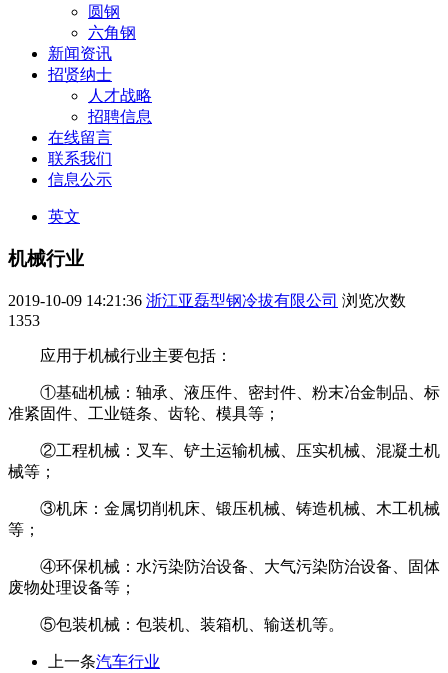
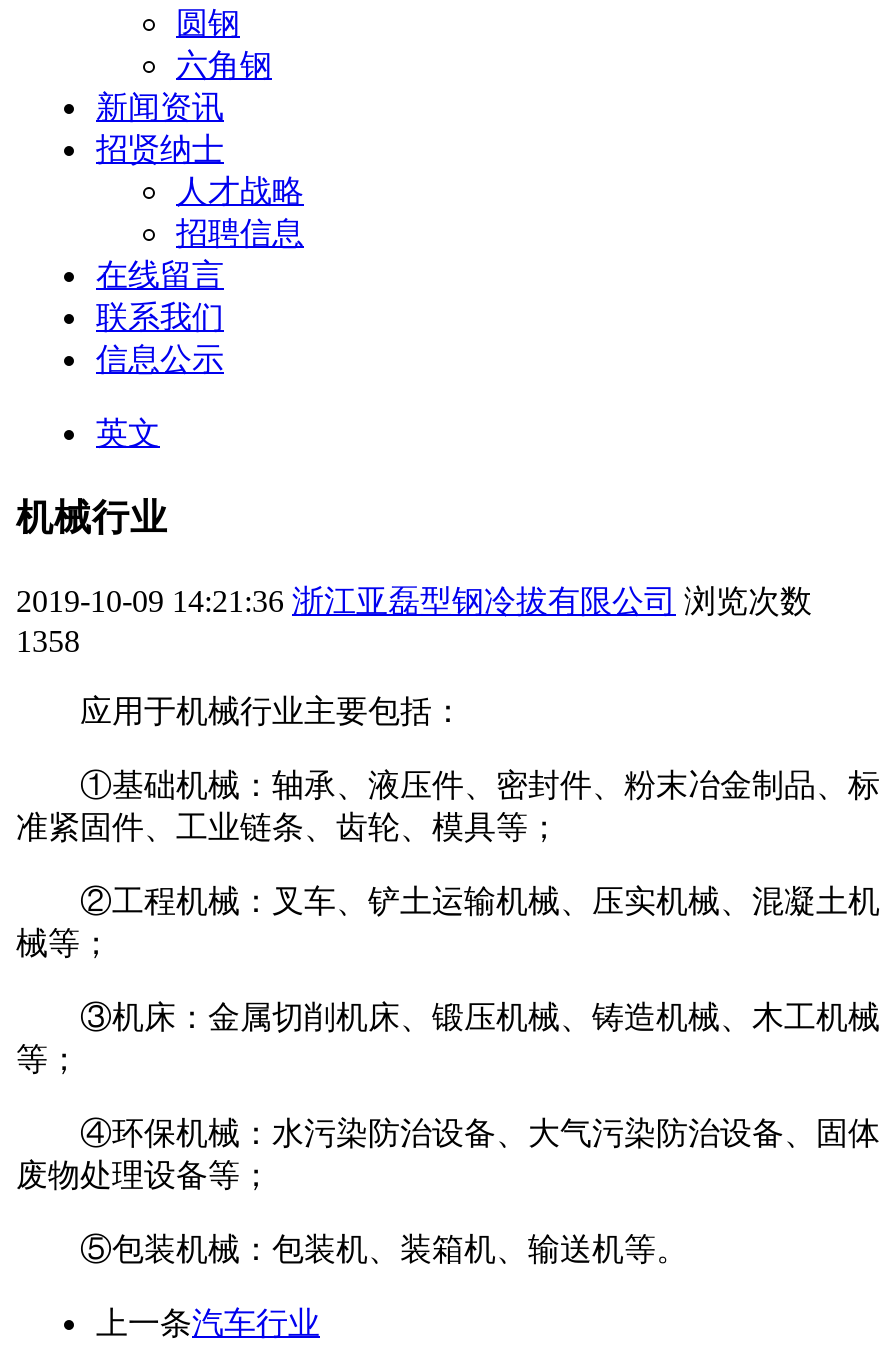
[8,312,40,329] 1353 -> [16,624,80,658] 1358

